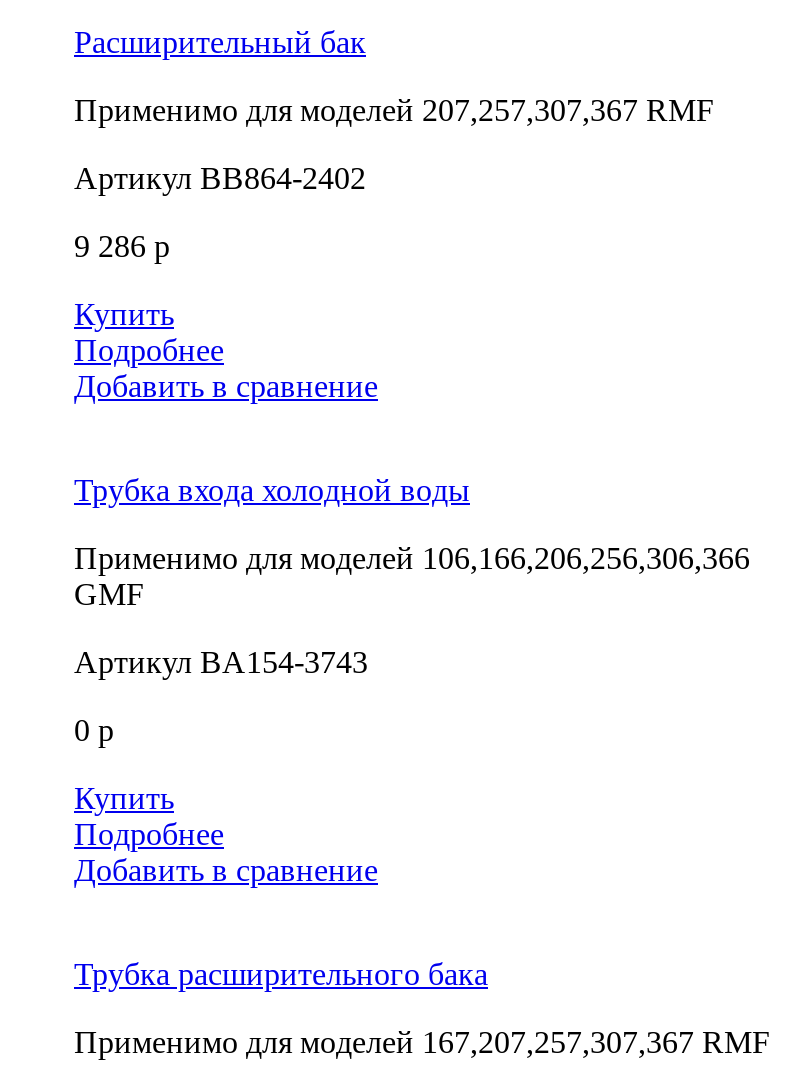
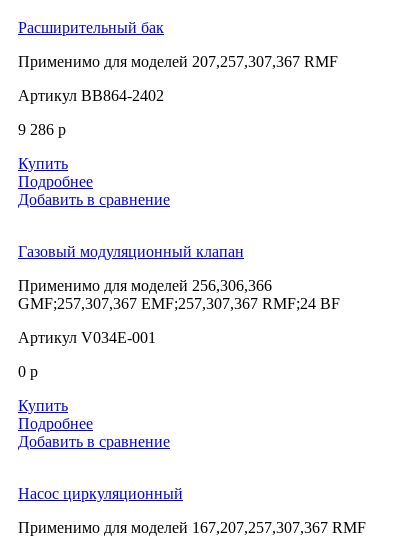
[74,472,470,506] Трубка входа холодной воды -> [18,243,244,260] Газовый модуляционный клапан
[74,540,750,610] Применимо для моделей 106,166,206,256,306,366 | GMF -> [18,277,340,312] Применимо для моделей 256,306,366 | GMF;257,307,367 EMF;257,307,367 RMF;24 BF
[74,644,368,678] Артикул BA154-3743 -> [18,329,156,346] Артикул V034E-001
[74,956,488,990] Трубка расширительного бака -> [18,485,183,502] Насос циркуляционный

